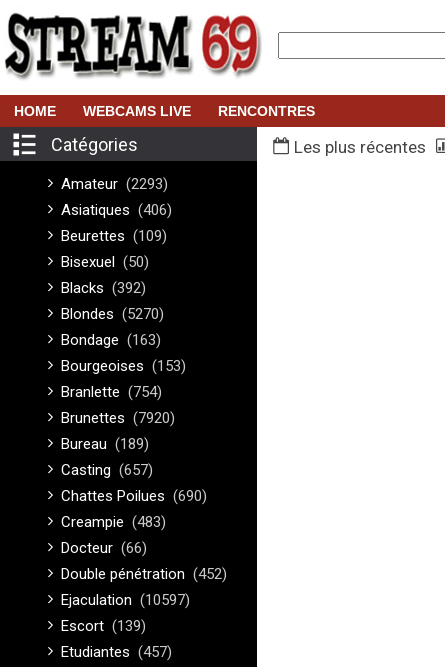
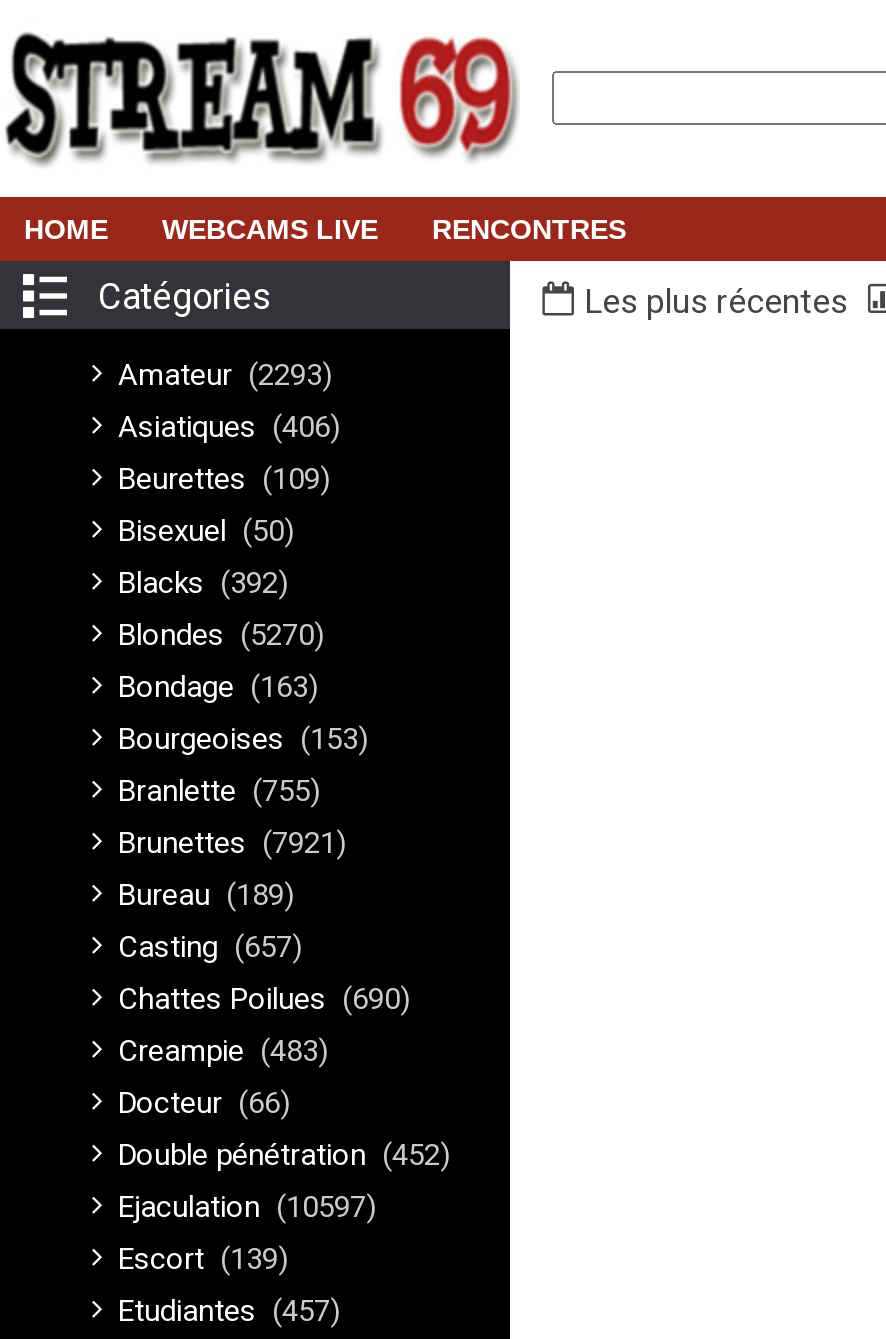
[61,383,162,401] Branlette (754) -> [118,773,320,809] Branlette (755)
[61,409,175,427] Brunettes (7920) -> [118,825,346,861] Brunettes (7921)

